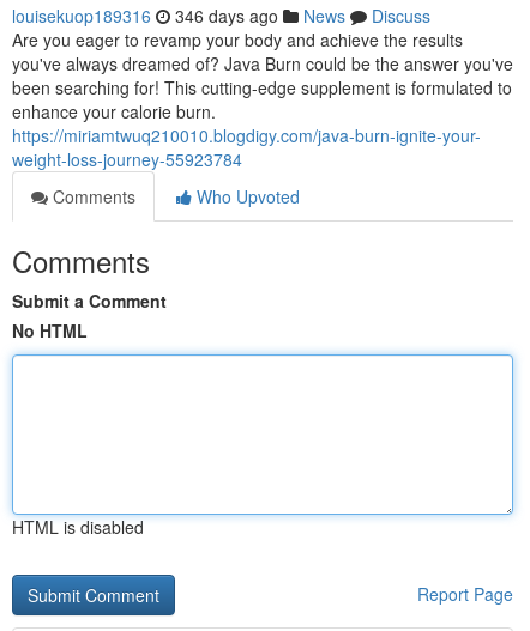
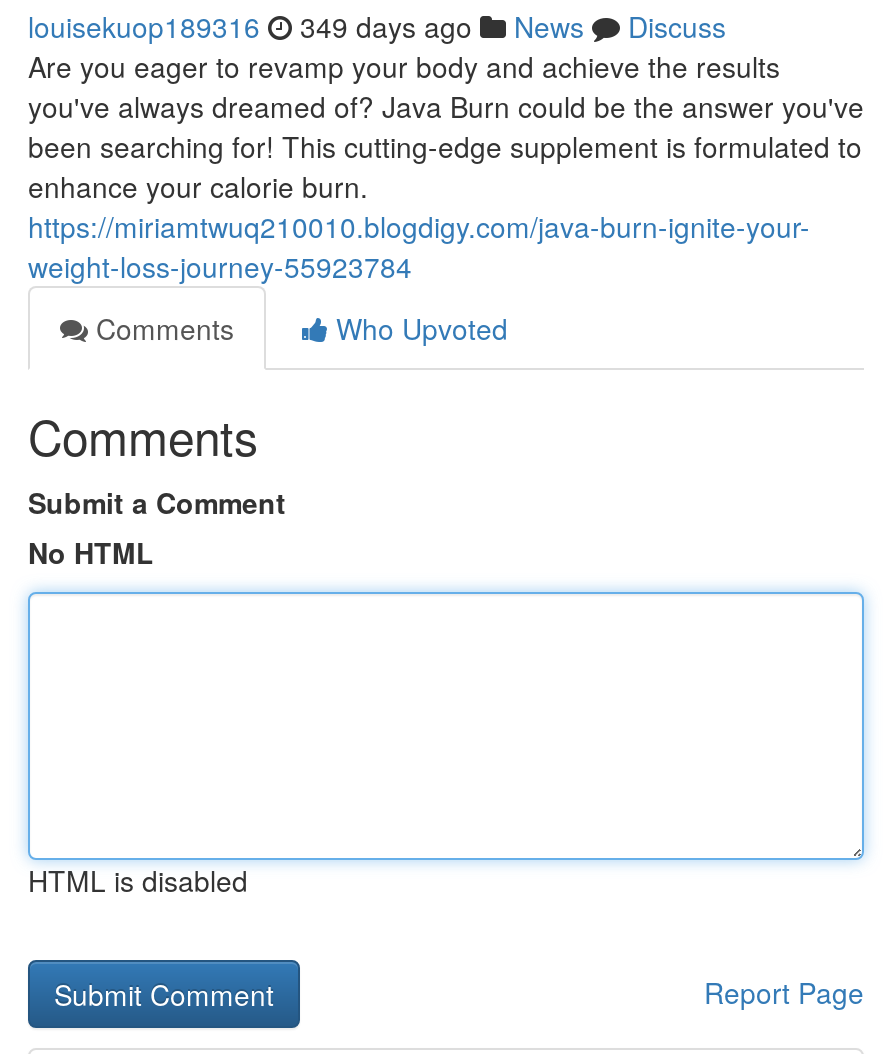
[12,4,430,28] louisekuop189316 346 days ago News Discuss -> [28,6,726,46] louisekuop189316 349 days ago News Discuss

